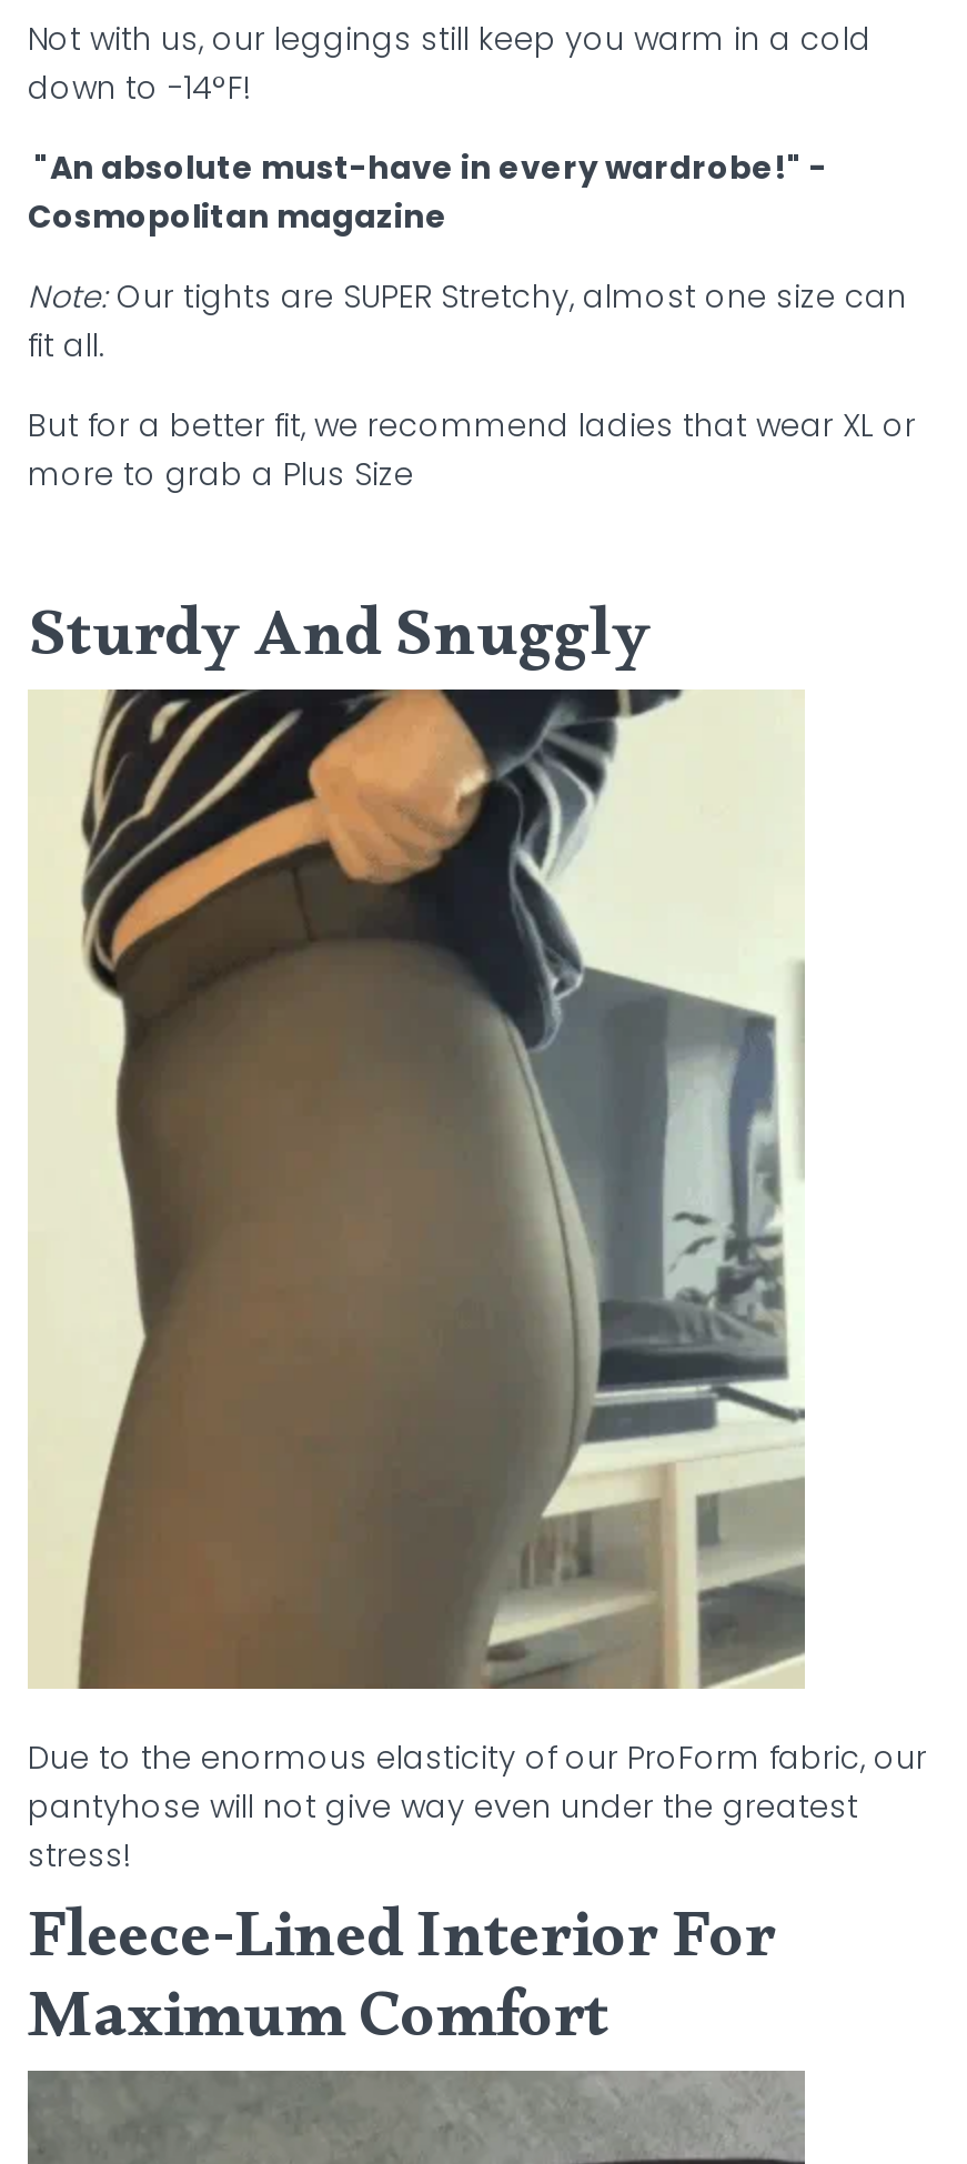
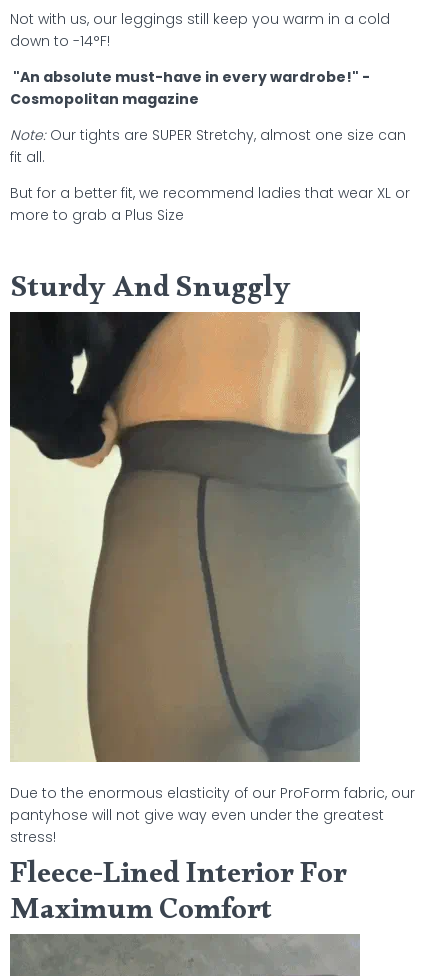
[28,687,805,1691] [image] -> [9,311,361,762] [image]

